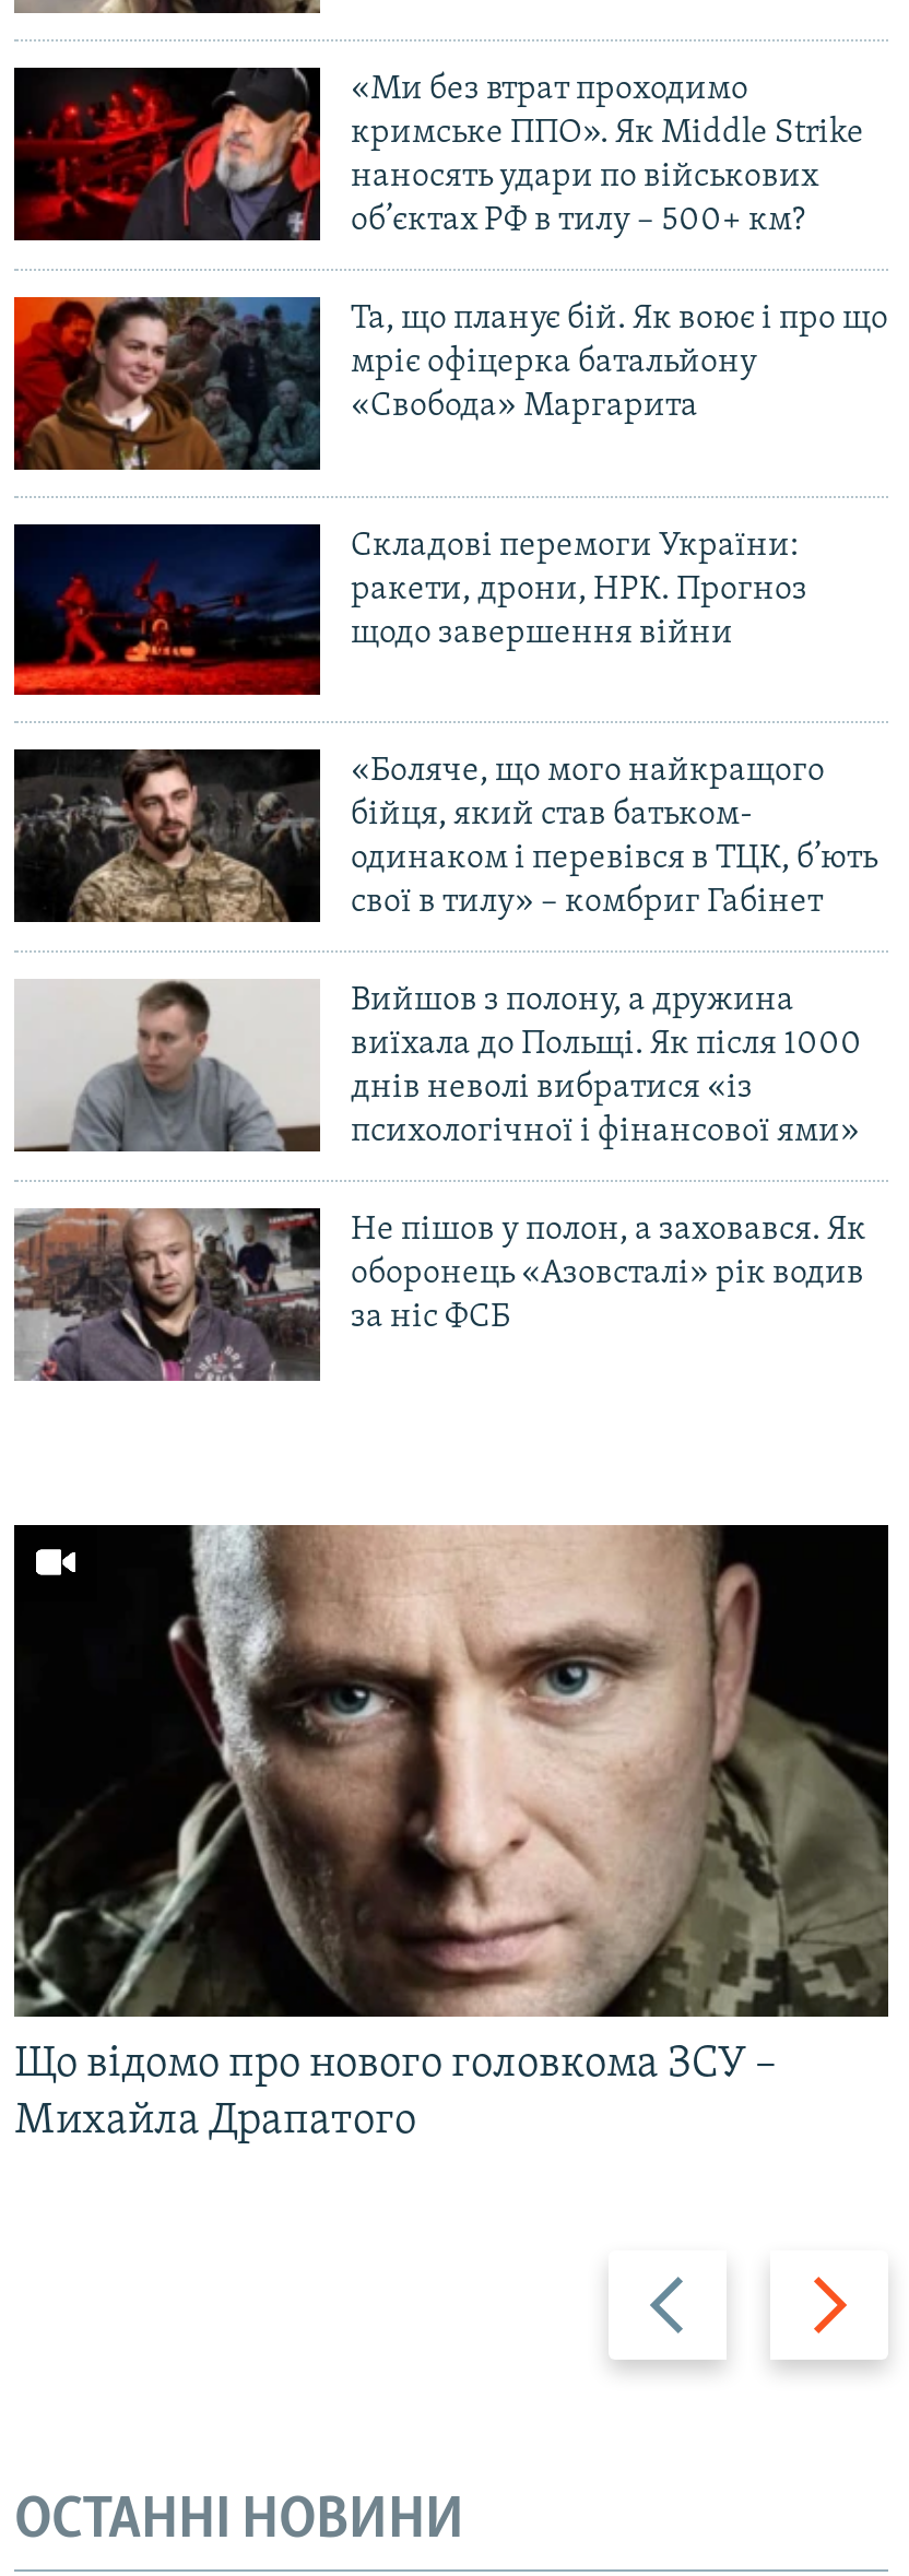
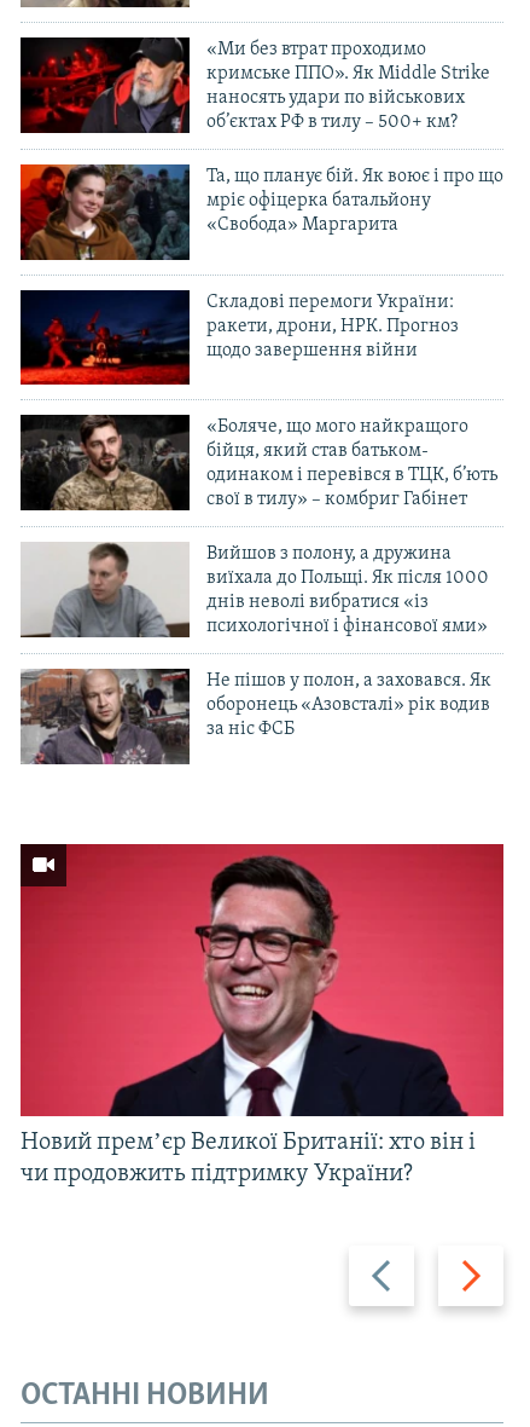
[12,1523,890,2143] [image] | Що відомо про нового головкома ЗСУ – | Михайла Драпатого -> [19,843,505,1186] [image] | Новий премʼєр Великої Британії: хто він і | чи продовжить підтримку України?

